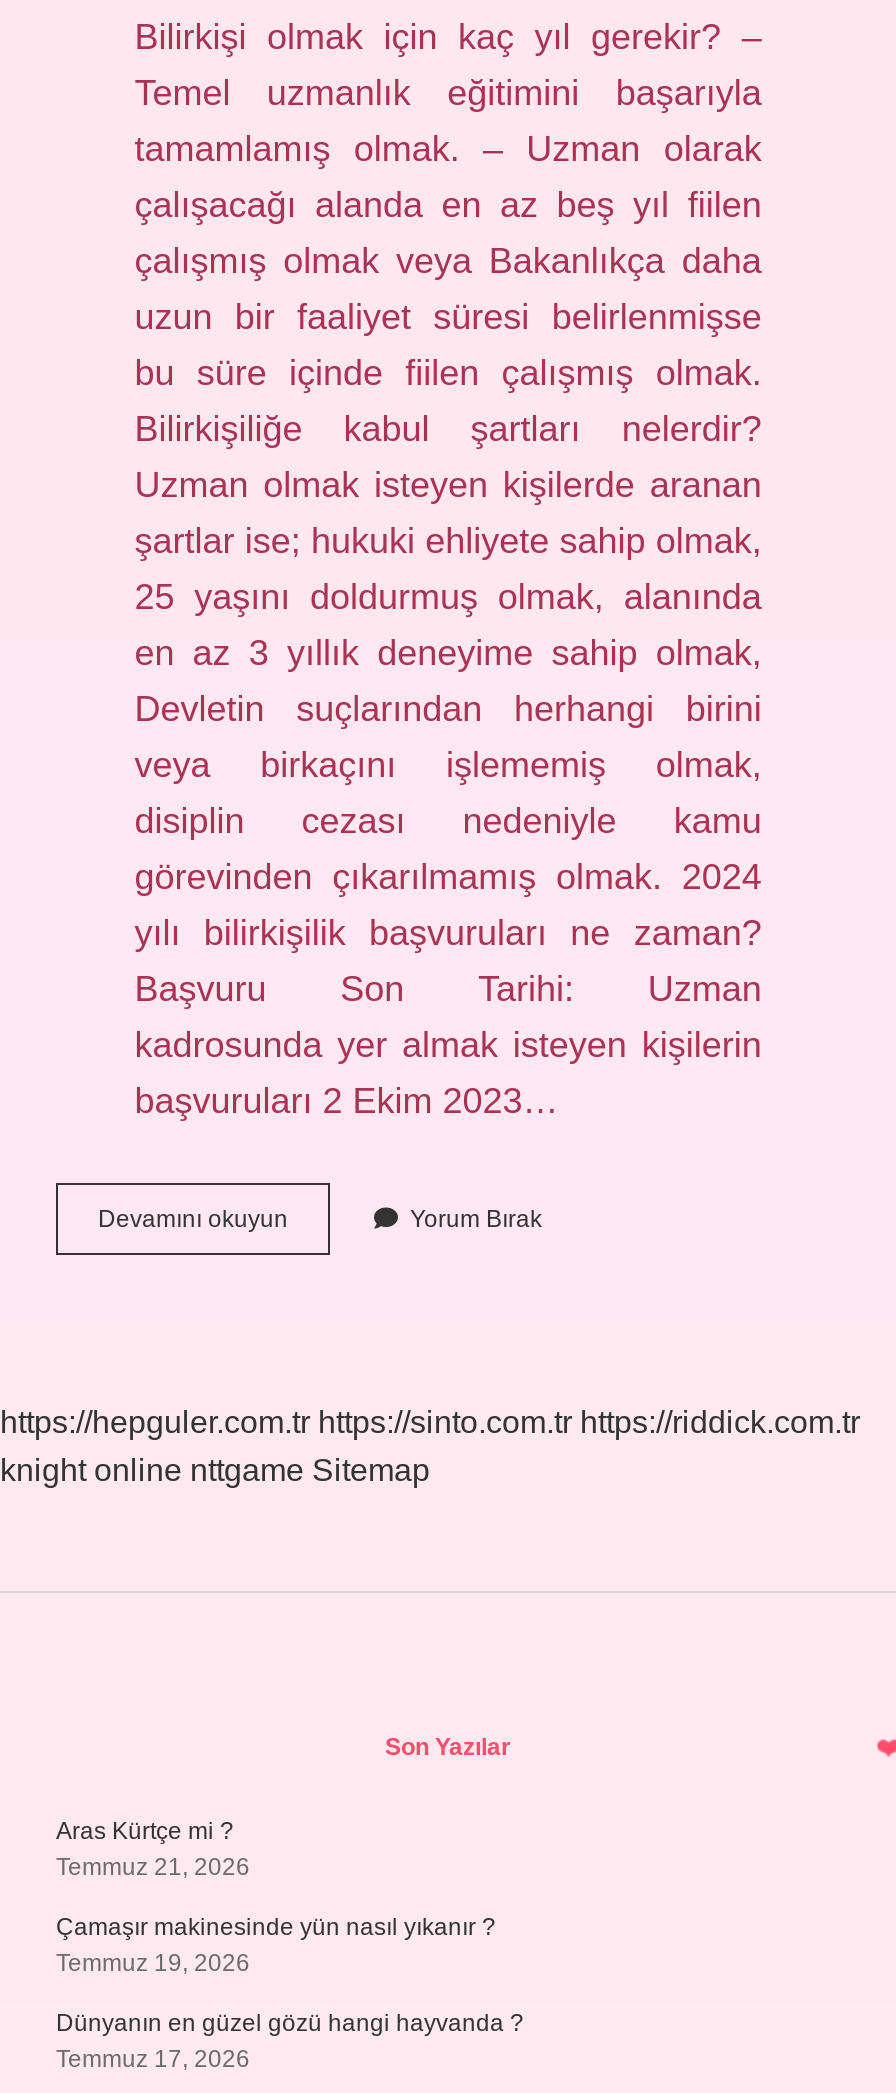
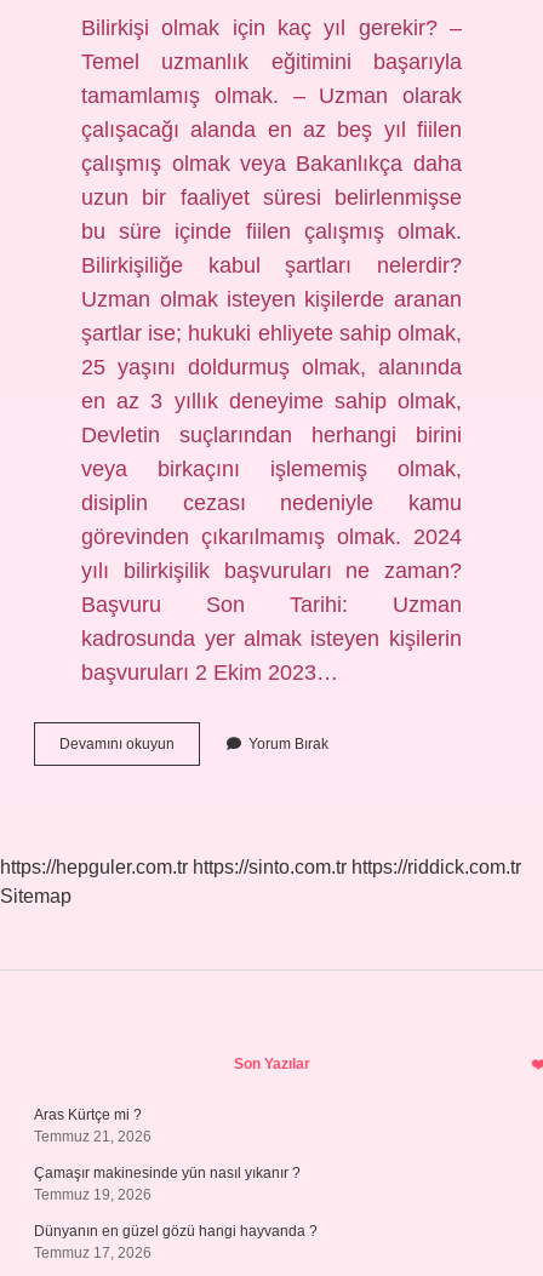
[0,1453,430,1487] knight online nttgame Sitemap -> [0,886,72,906] Sitemap

